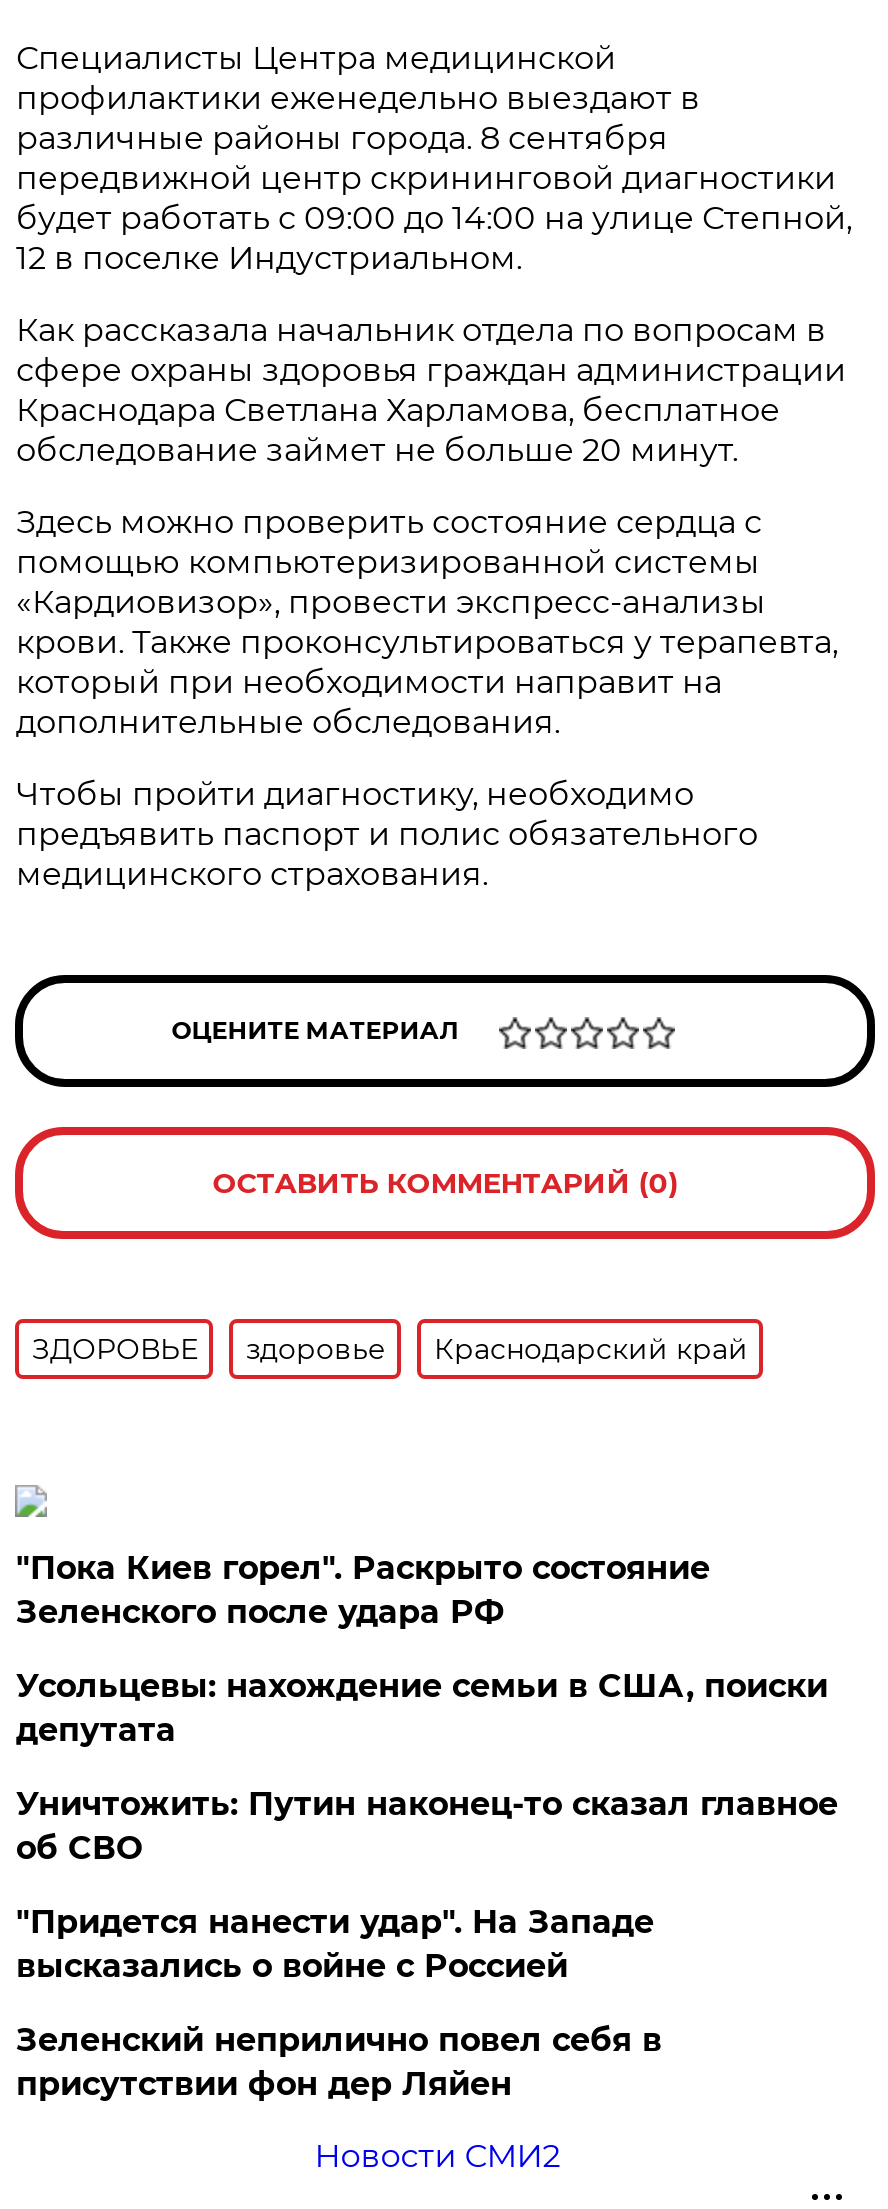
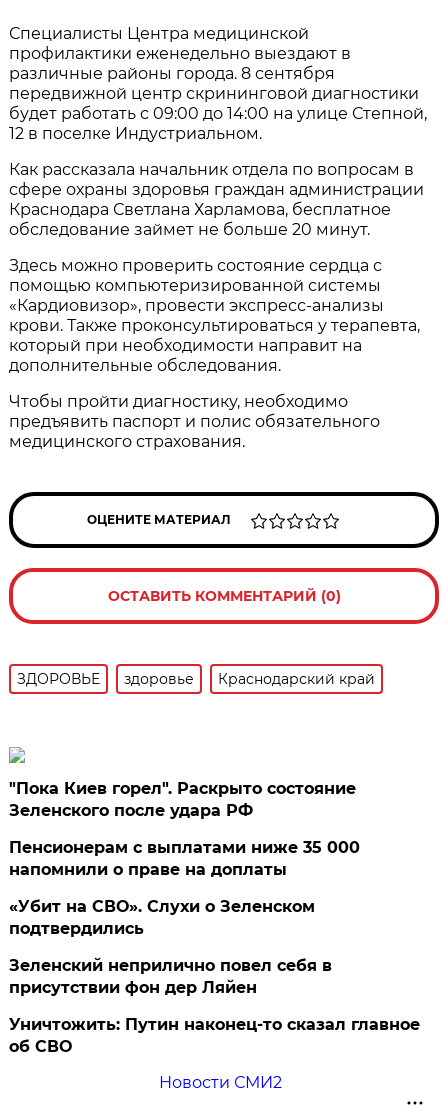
[16,1667,828,1985] Усольцевы: нахождение семьи в США, поиски | депутата | "Придется нанести удар". На Западе | высказались о войне с Россией -> [9,838,360,938] Пенсионерам с выплатами ниже 35 000 | напомнили о праве на доплаты | «Убит на СВО». Слухи о Зеленском | подтвердились
moved [16,1785,838,1867] -> [9,1015,420,1056]: Уничтожить: Путин наконец-то сказал главное | об СВО
moved [16,2021,662,2103] -> [9,956,332,997]: Зеленский неприлично повел cебя в | присутствии фон дер Ляйен

